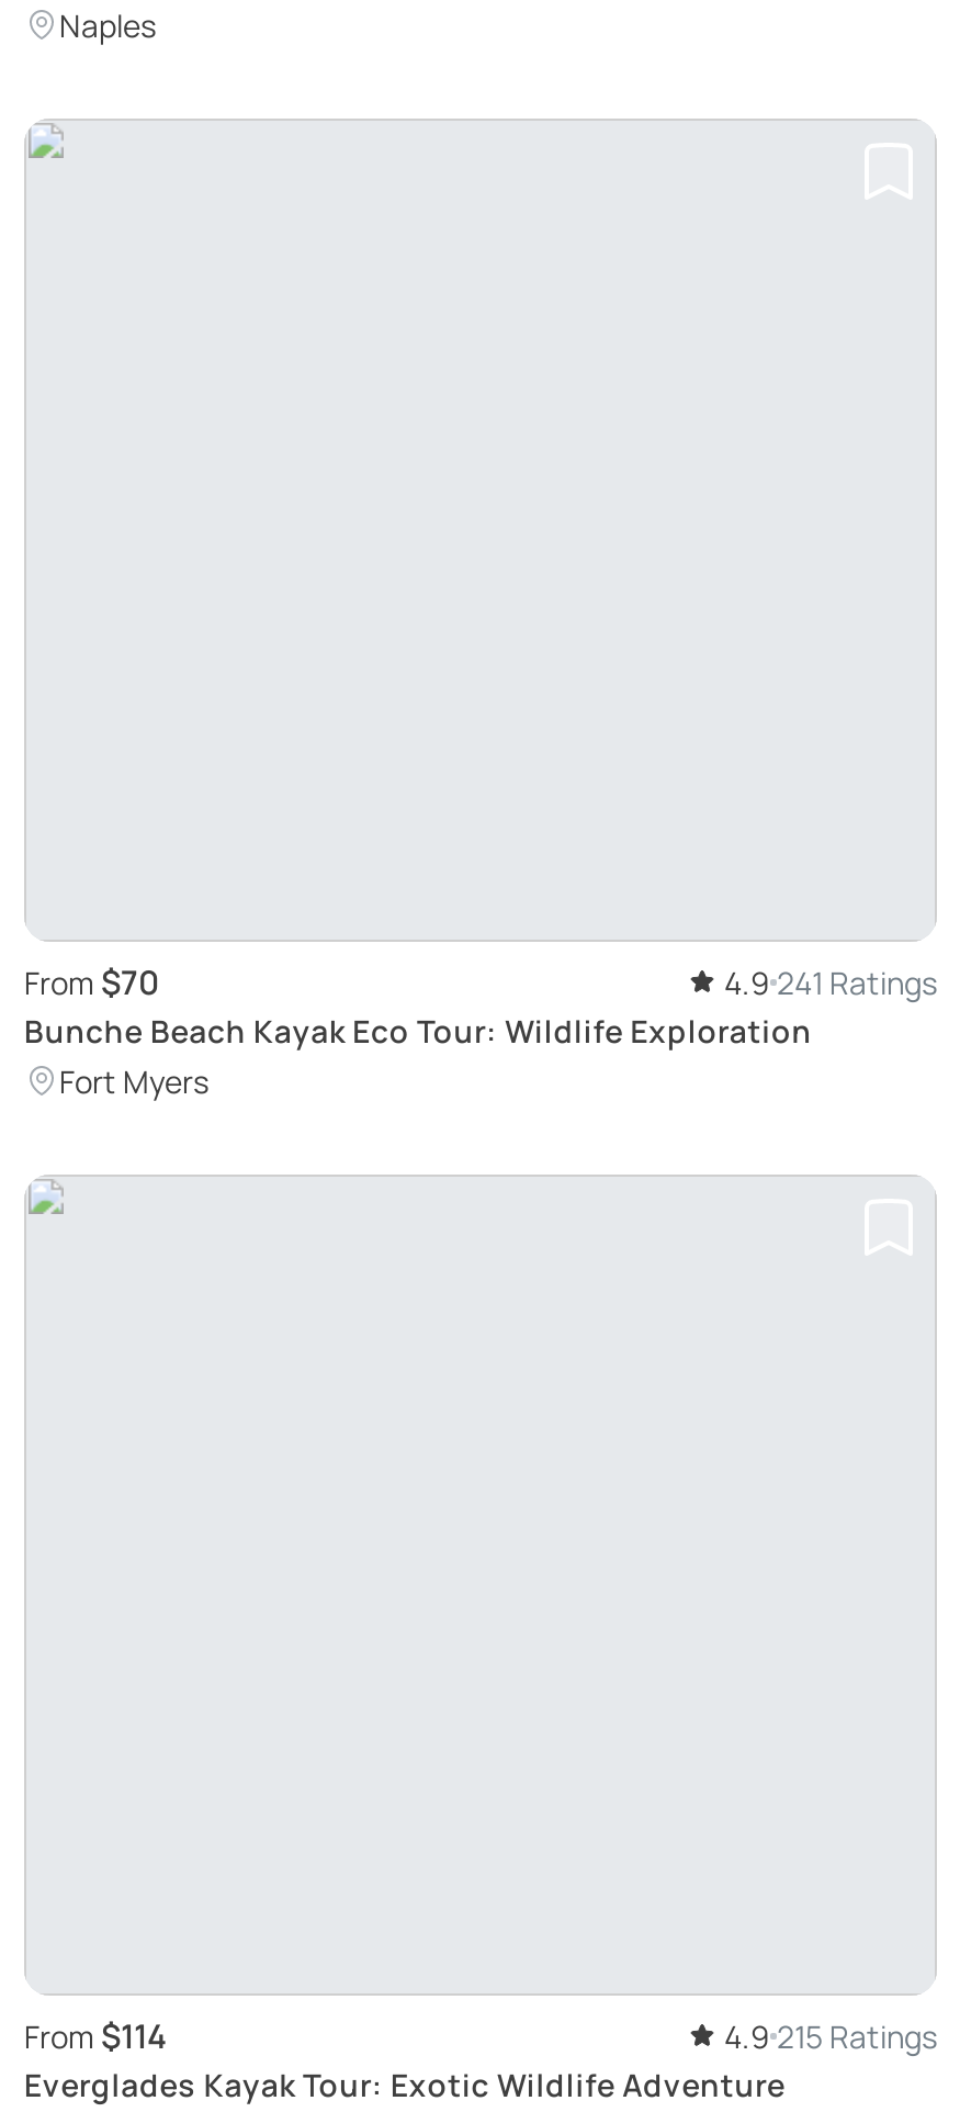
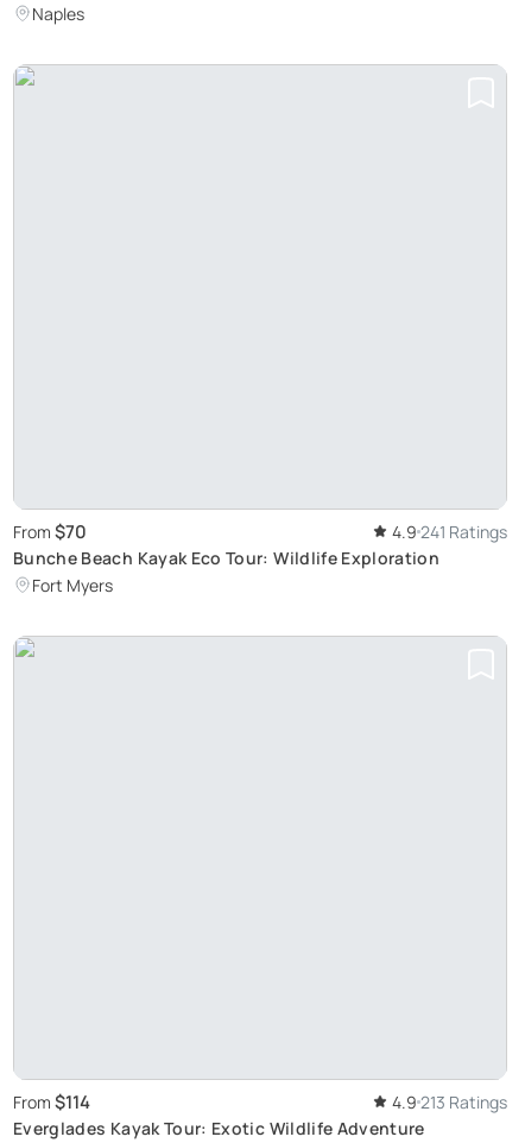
[724,2016,937,2057] 4.9 215 Ratings -> [392,1091,507,1113] 4.9 213 Ratings

